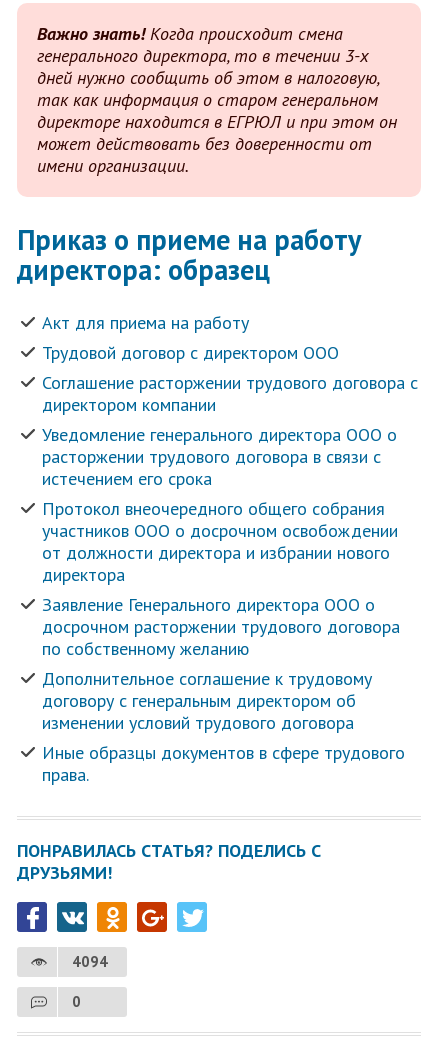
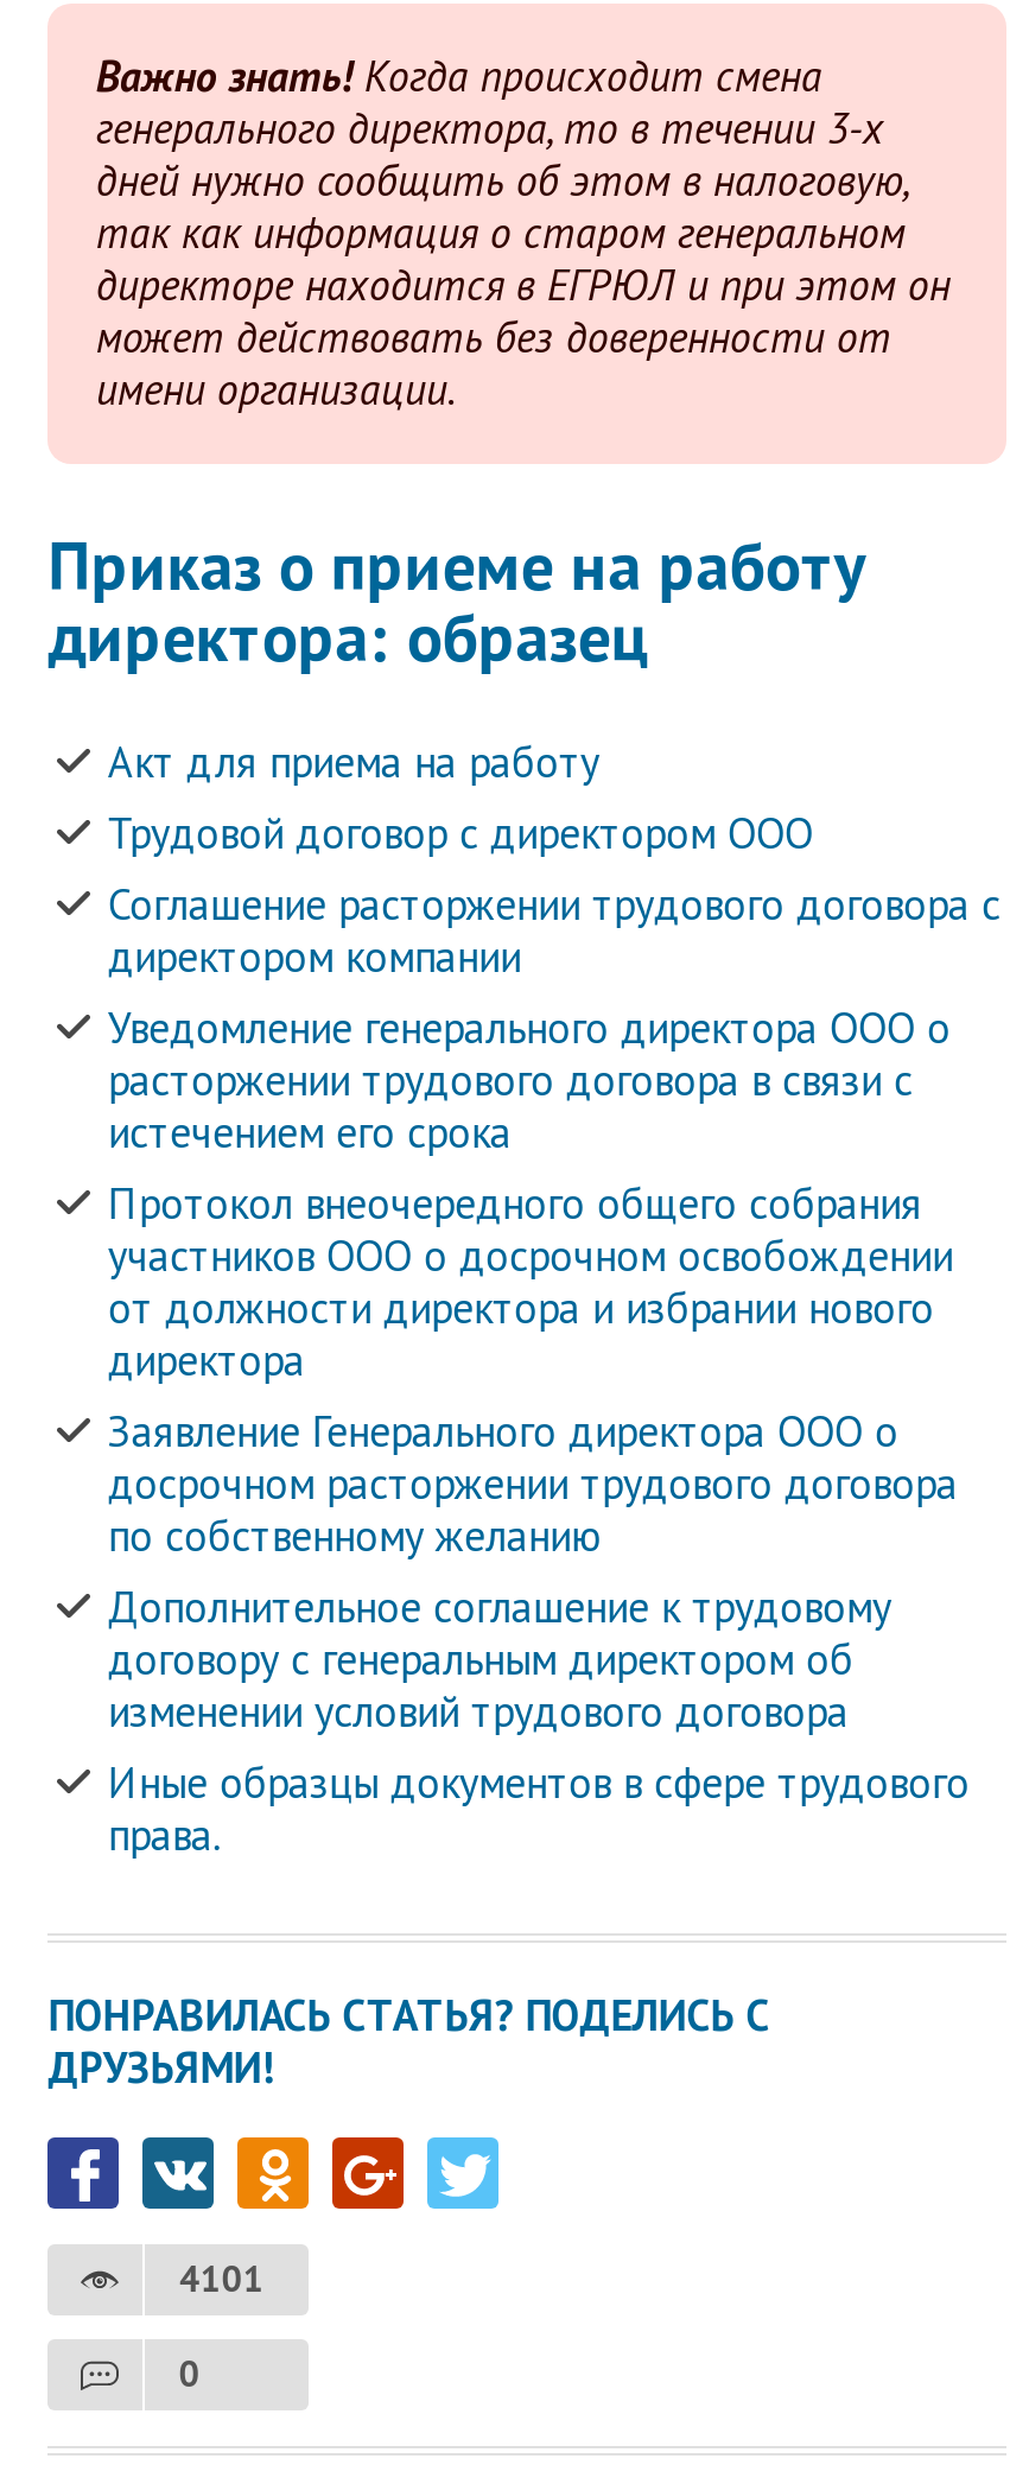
[72,952,108,971] 4094 -> [179,2256,264,2301] 4101

